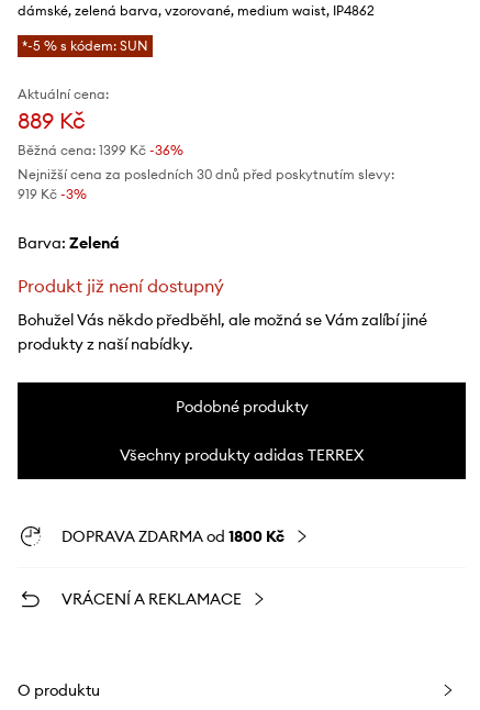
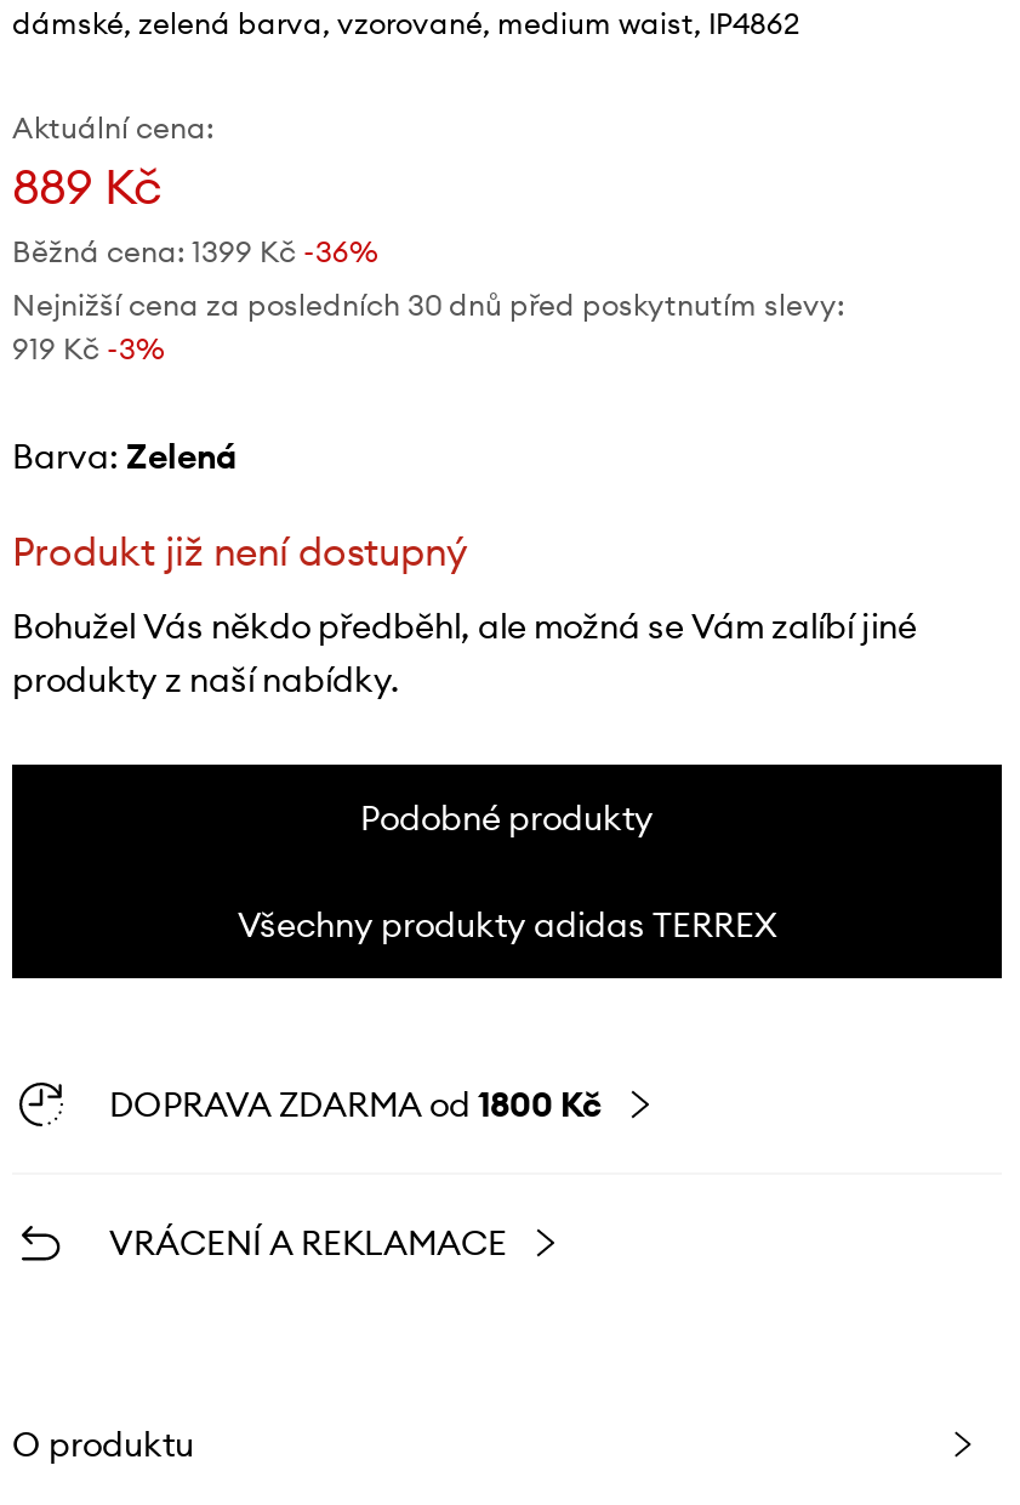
[22,37,148,54] *-5 % s kódem: SUN -> none

